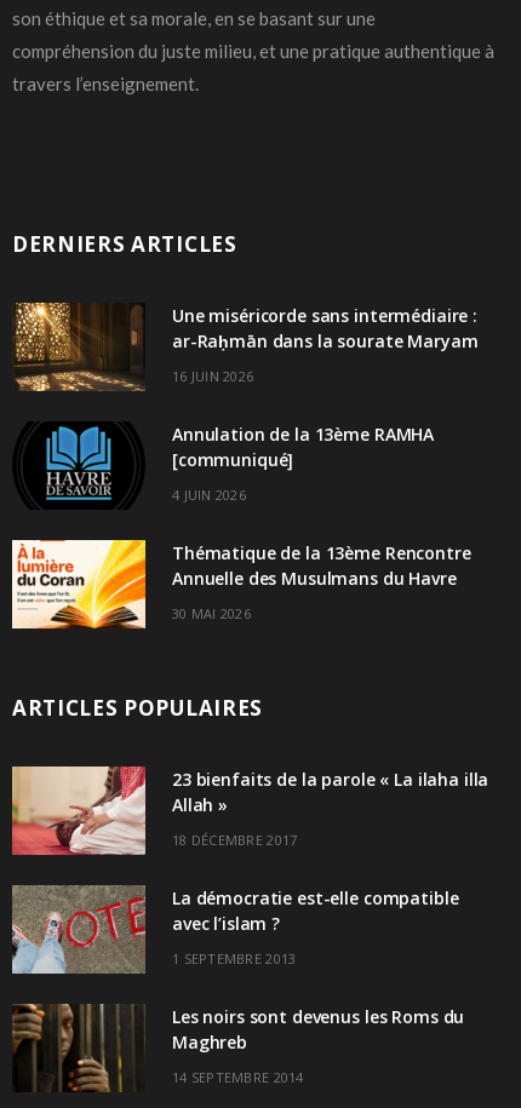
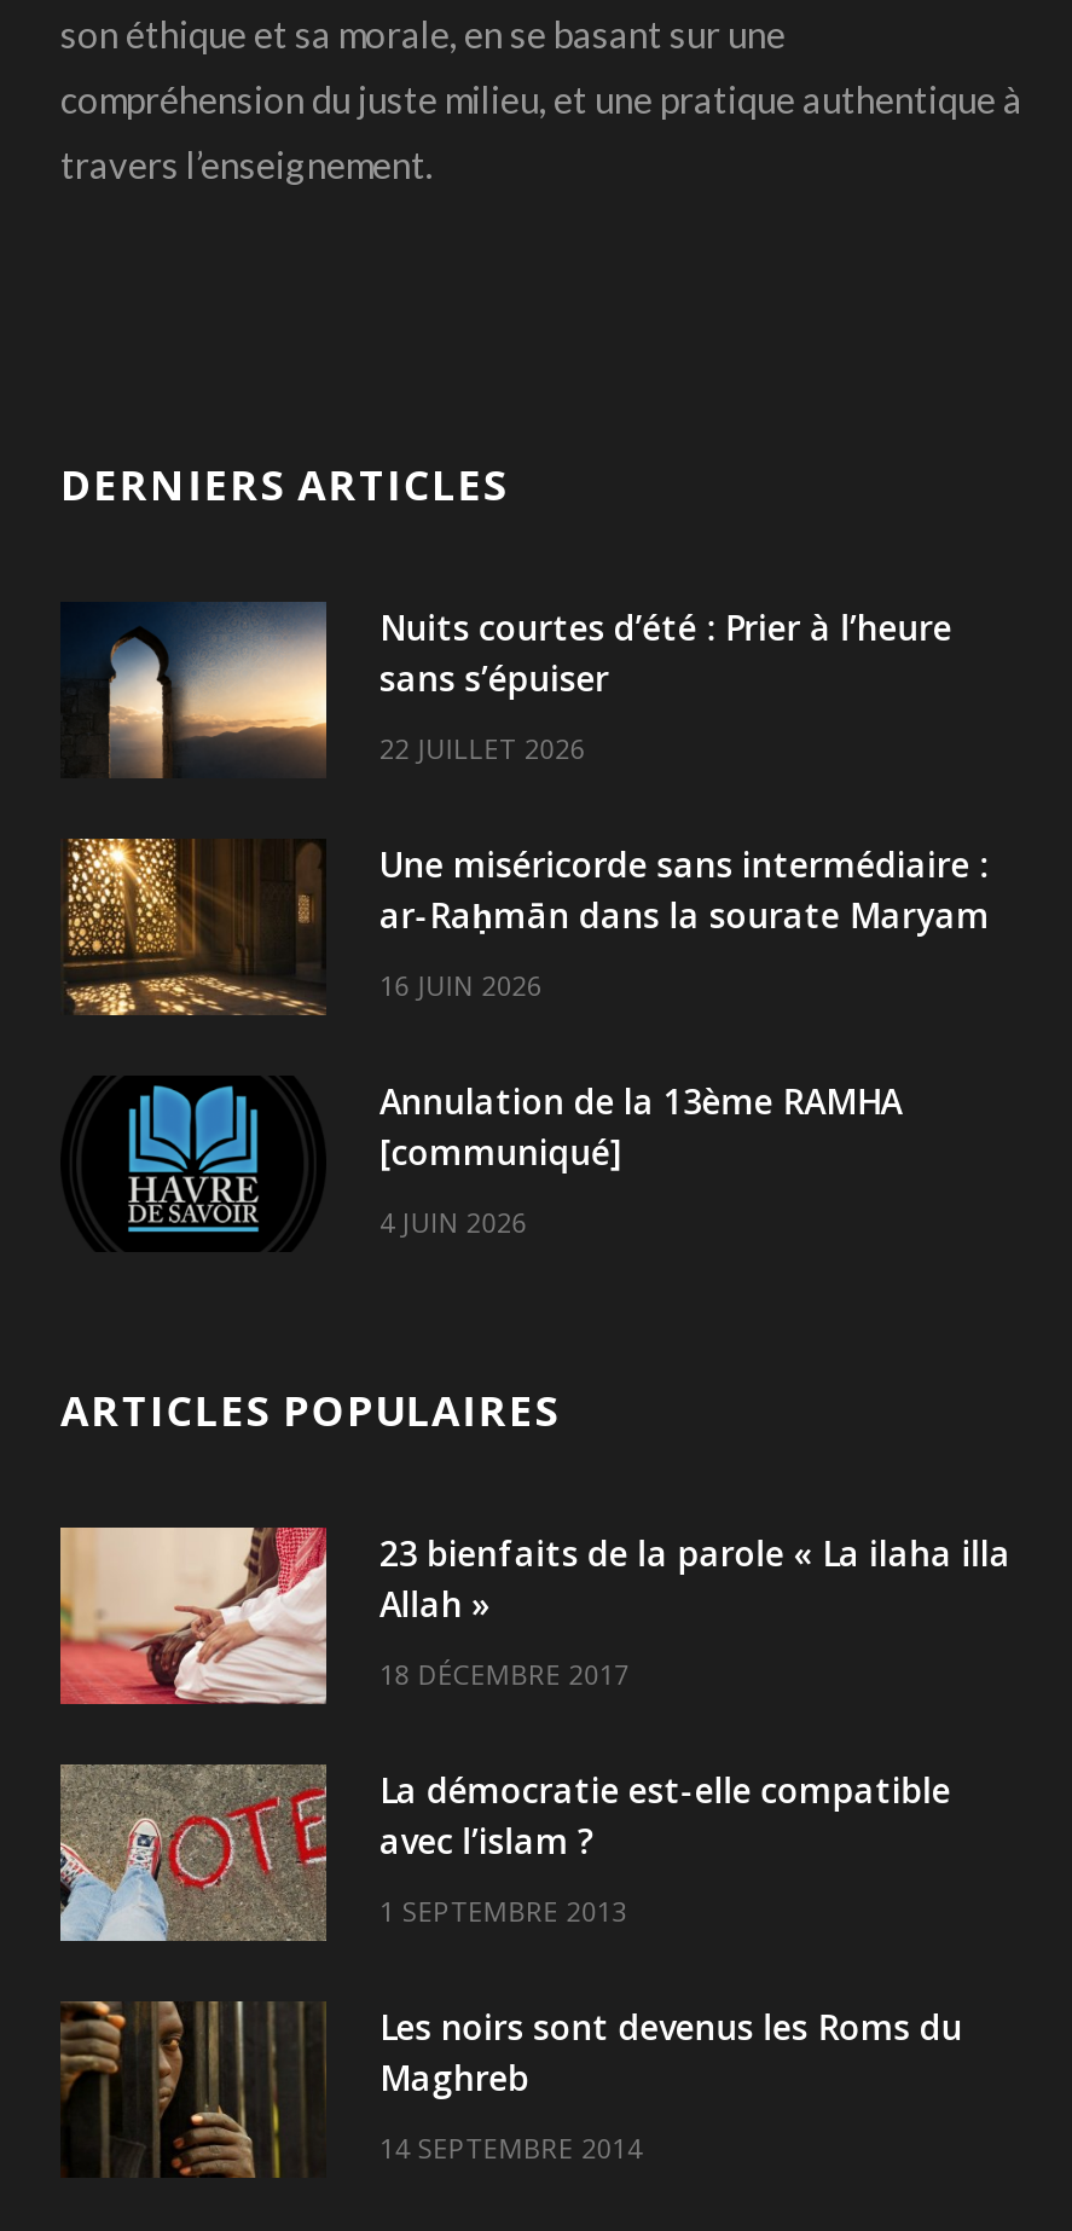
none -> [63,602,952,776] [image] | Nuits courtes d’été : Prier à l’heure | sans s’épuiser | 22 JUILLET 2026
moved [11,300,478,504] -> [58,834,990,1240]: [image] | Une miséricorde sans intermédiaire : | ar-Raḥmān dans la sourate Maryam | 16 JUIN 2026 | Annulation de la 13ème RAMHA | [communiqué] | 4 JUIN 2026
[11,539,471,630] [image] | Thématique de la 13ème Rencontre | Annuelle des Musulmans du Havre | 30 MAI 2026 -> none

